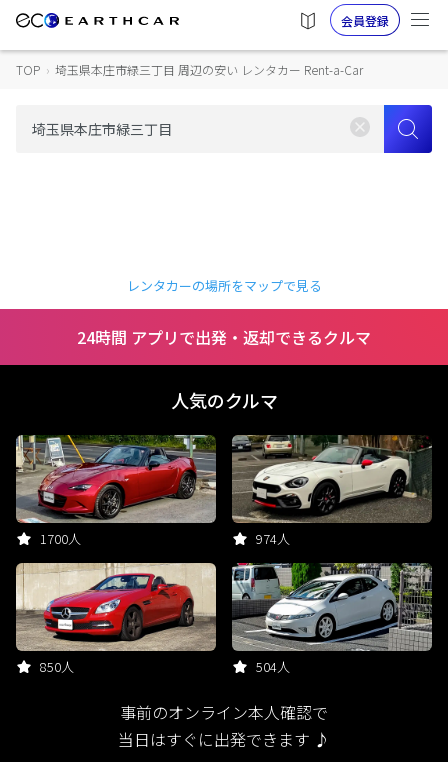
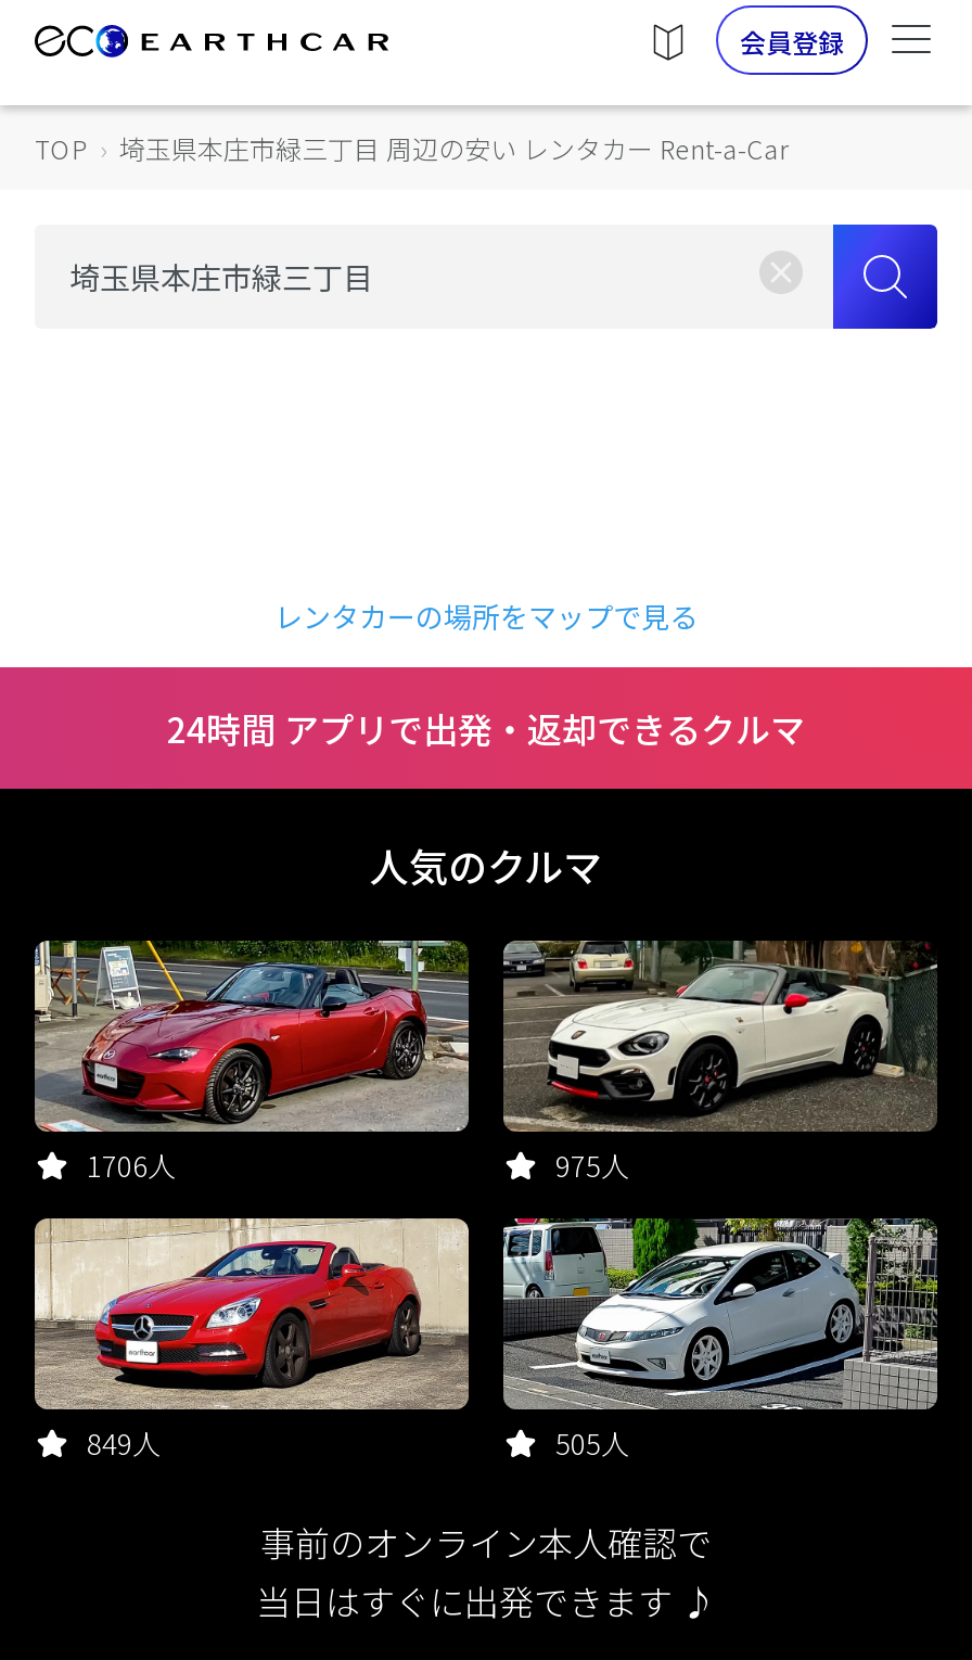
[40,529,81,548] 1700人 -> [87,1145,176,1186] 1706人
[256,529,290,548] 974人 -> [555,1145,629,1186] 975人
[40,657,74,676] 850人 -> [87,1422,161,1464] 849人
[256,657,290,676] 504人 -> [555,1422,629,1464] 505人

